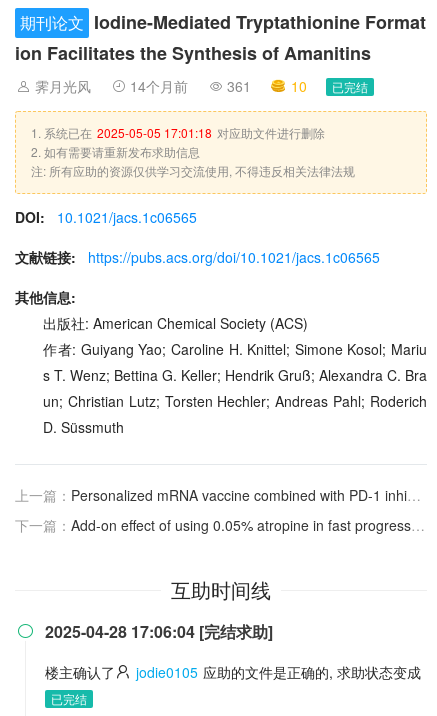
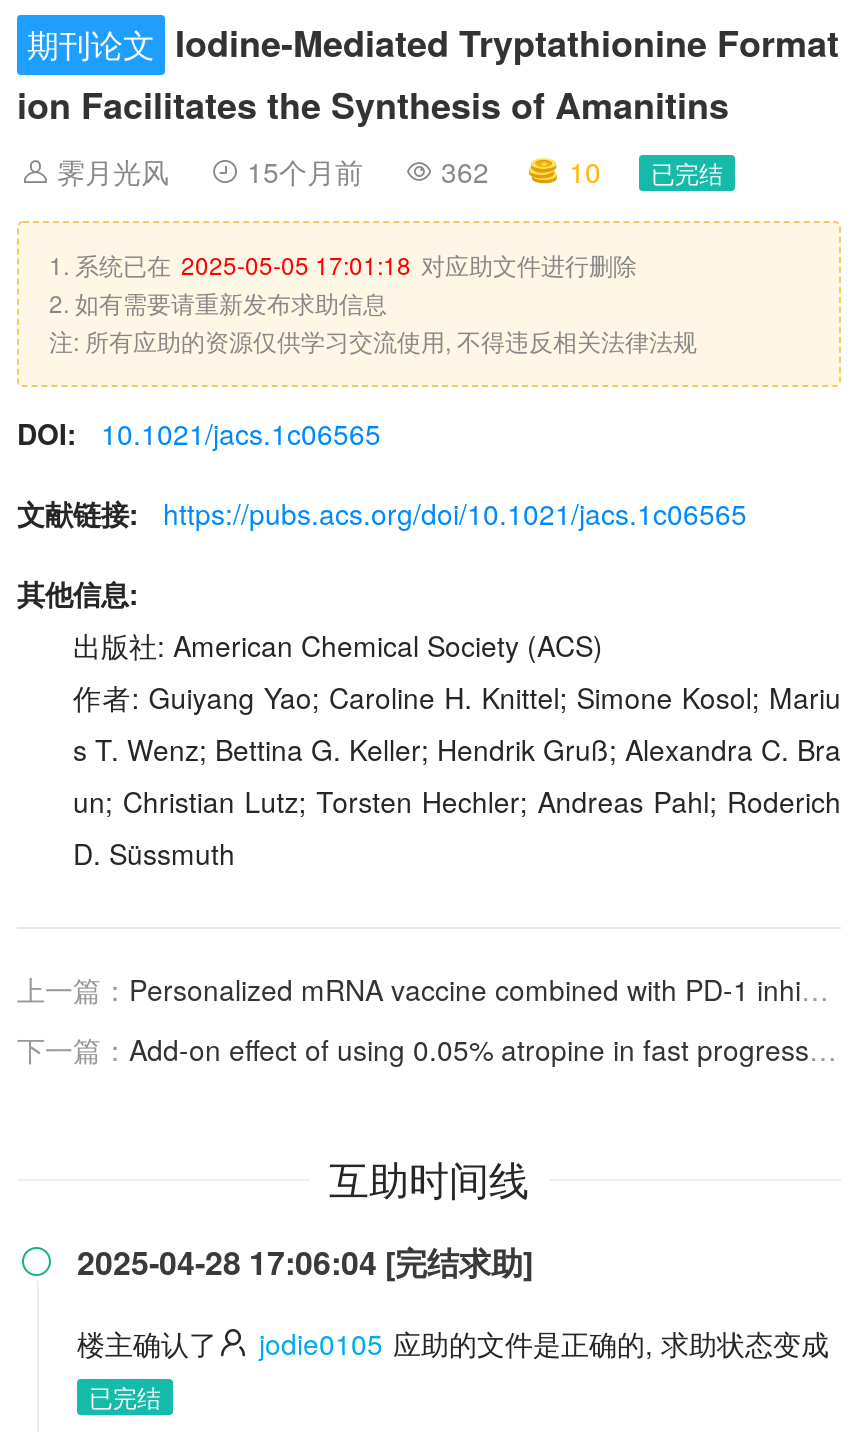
[130,76,188,96] 14个月前 -> [247,151,363,191] 15个月前
[227,76,251,96] 361 -> [441,151,489,191] 362

